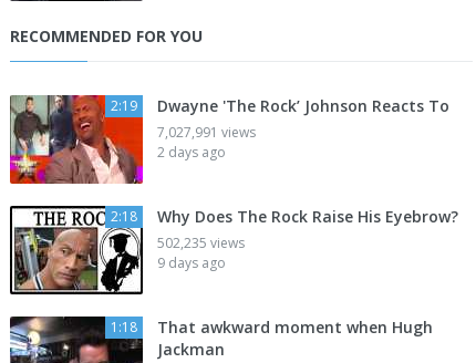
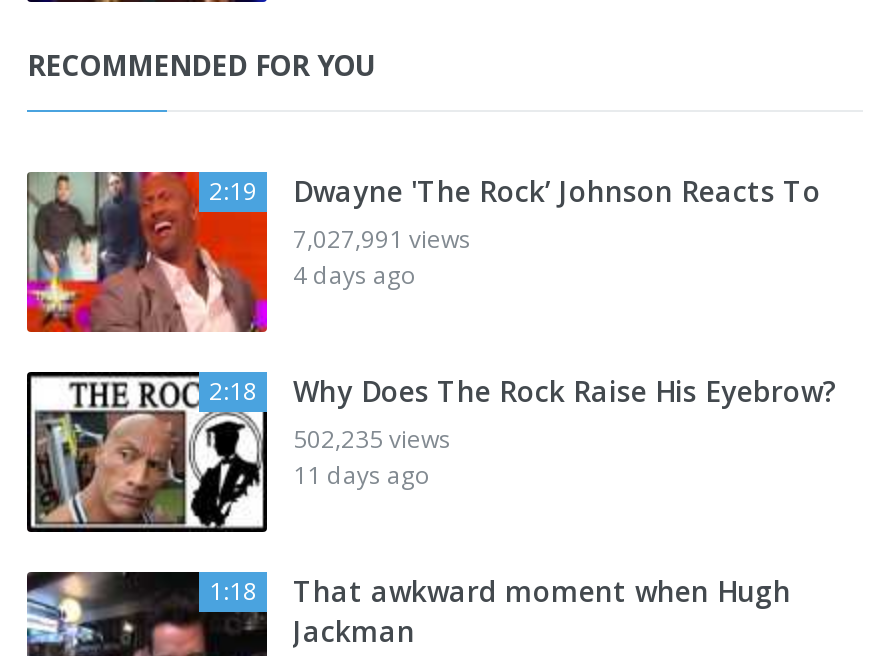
[157,143,226,162] 2 days ago -> [293,258,417,292] 4 days ago
[157,254,226,272] 9 days ago -> [293,458,431,492] 11 days ago

